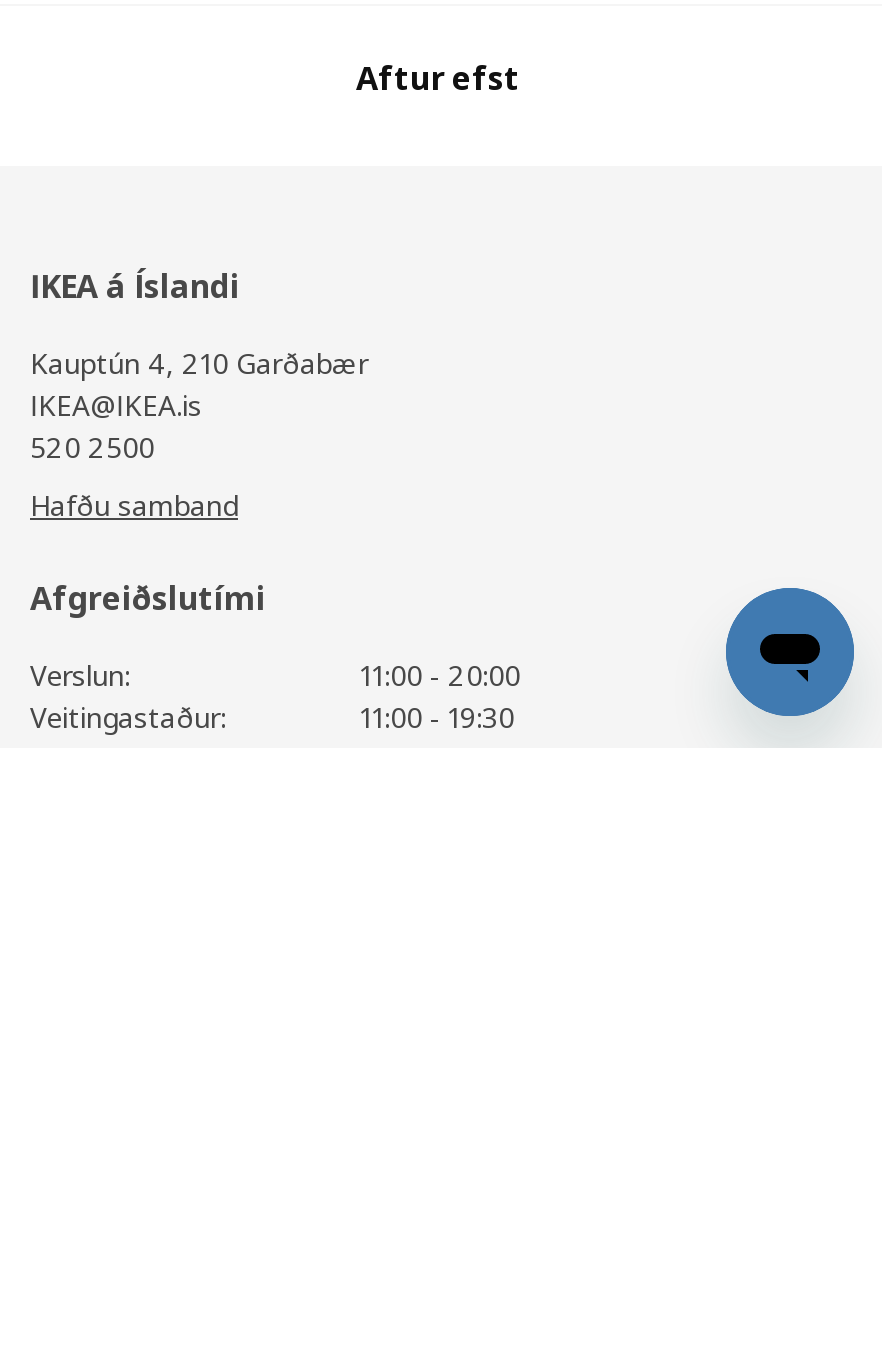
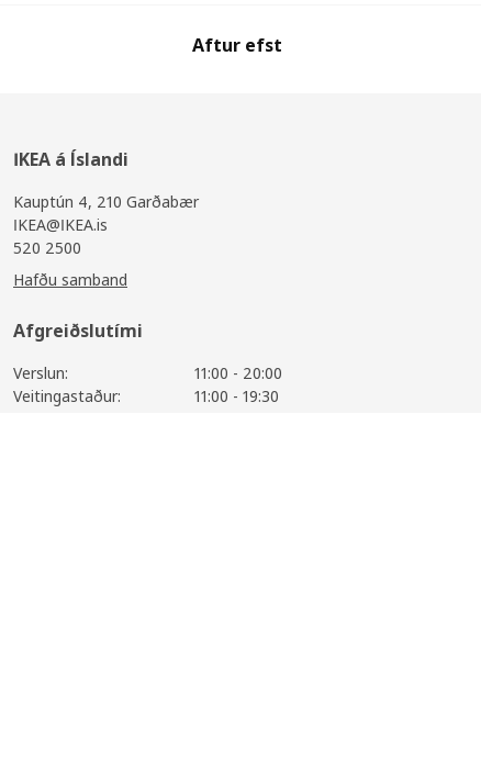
[722,586,858,744] [image] -> none

